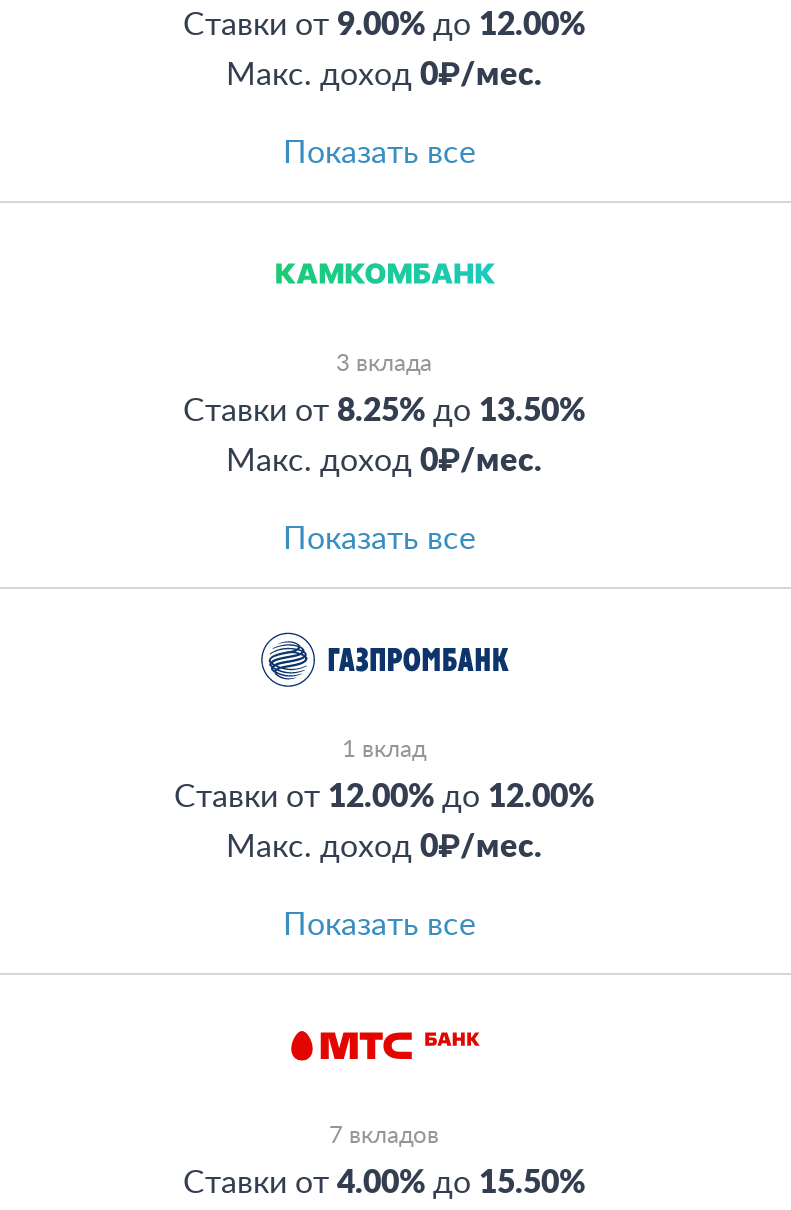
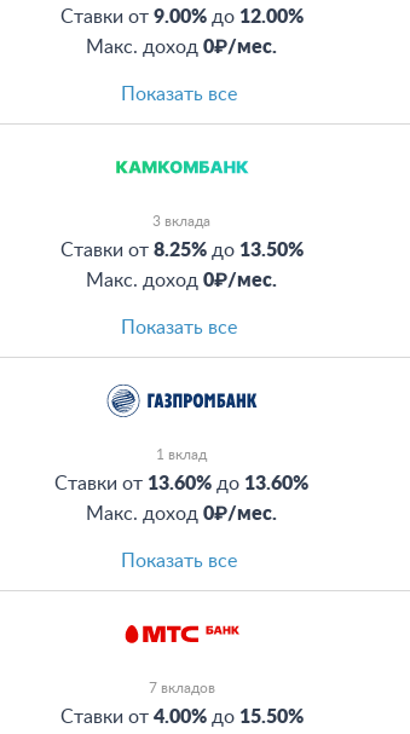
[174,781,594,813] Ставки от 12.00% до 12.00% -> [54,474,308,493] Ставки от 13.60% до 13.60%

